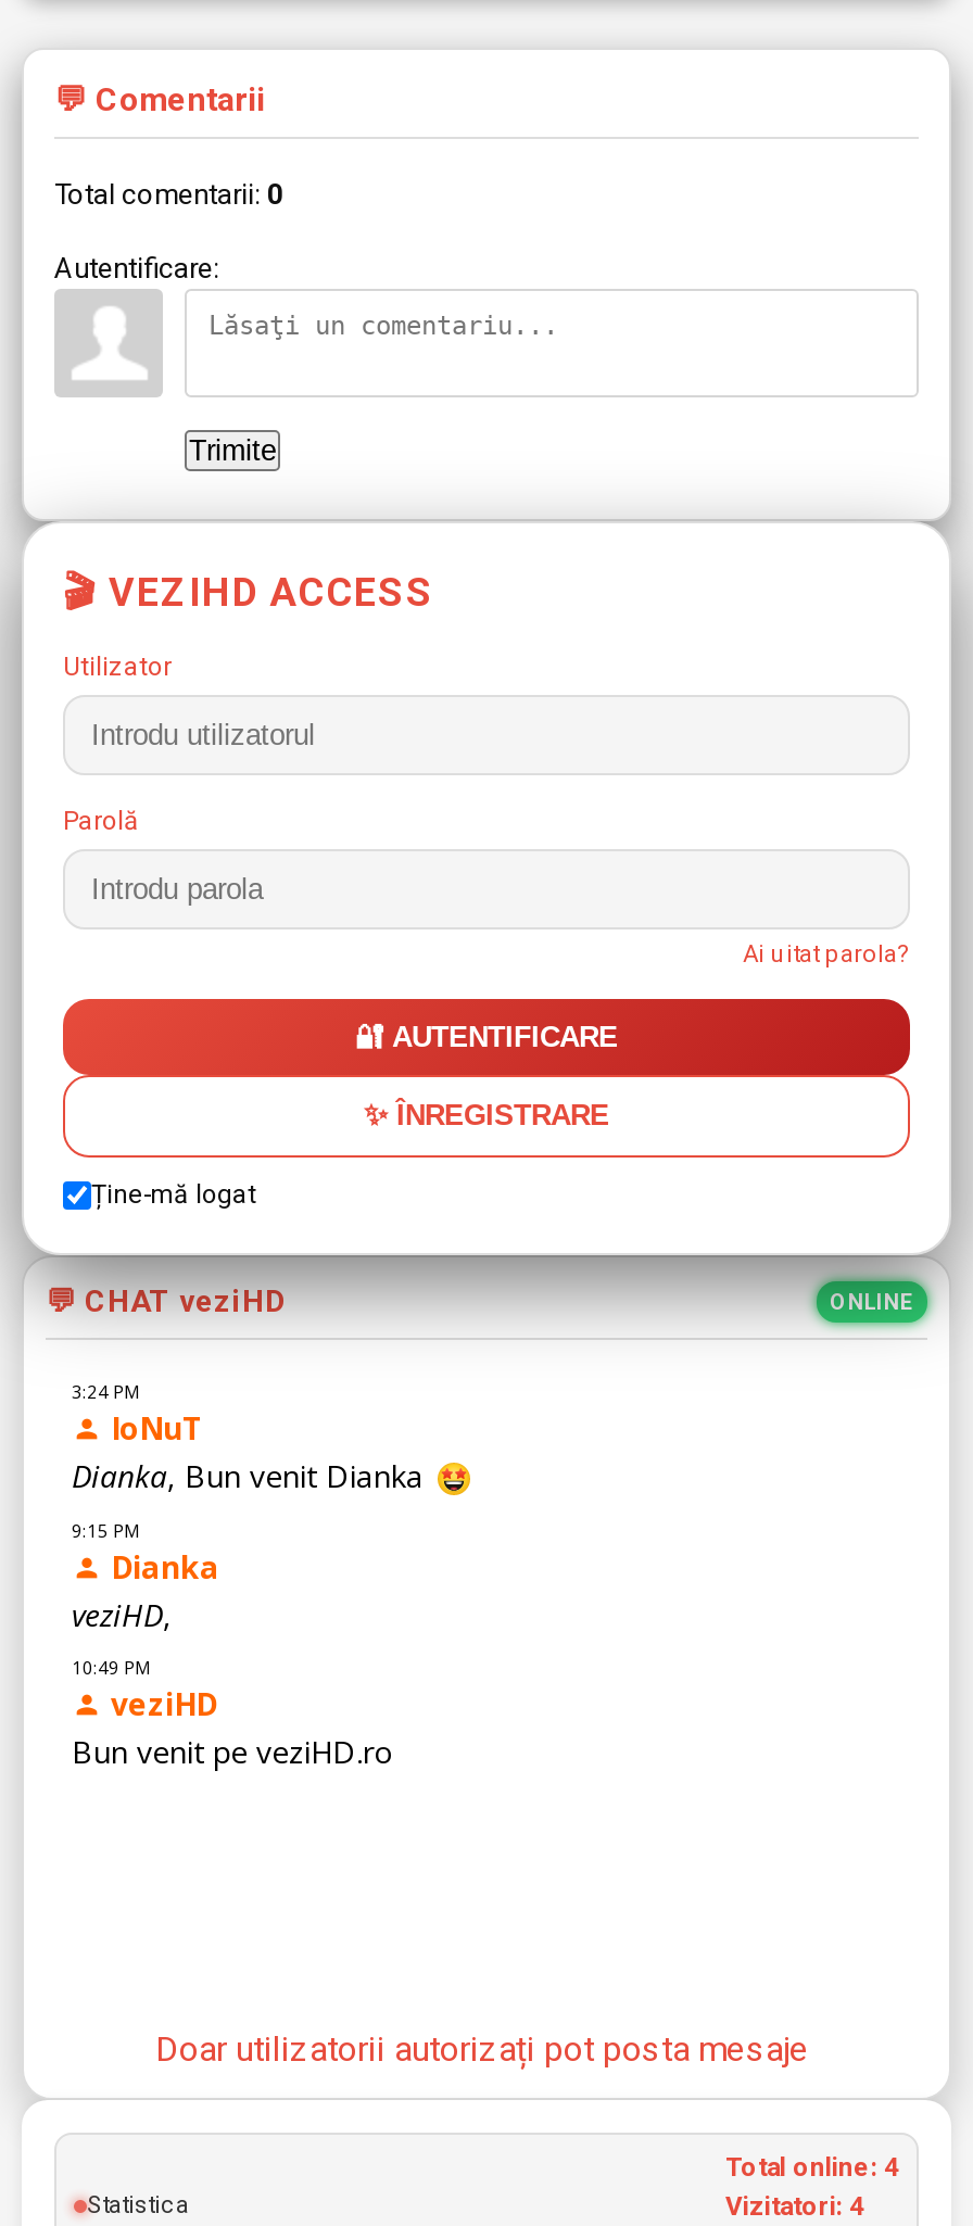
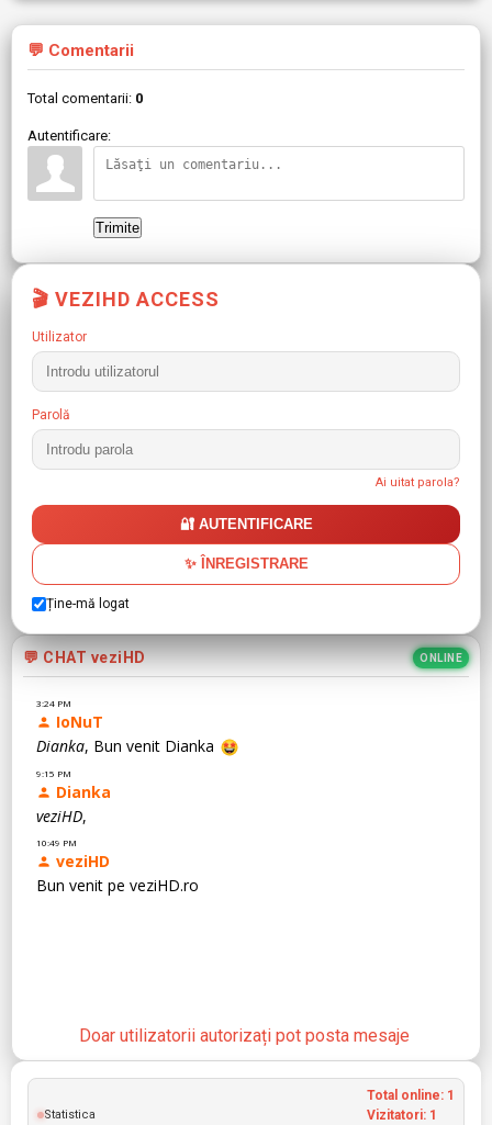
[725,2152,899,2183] Total online: 4 -> [367,1088,455,1103] Total online: 1
[725,2191,864,2222] Vizitatori: 4 -> [367,1107,437,1123] Vizitatori: 1

